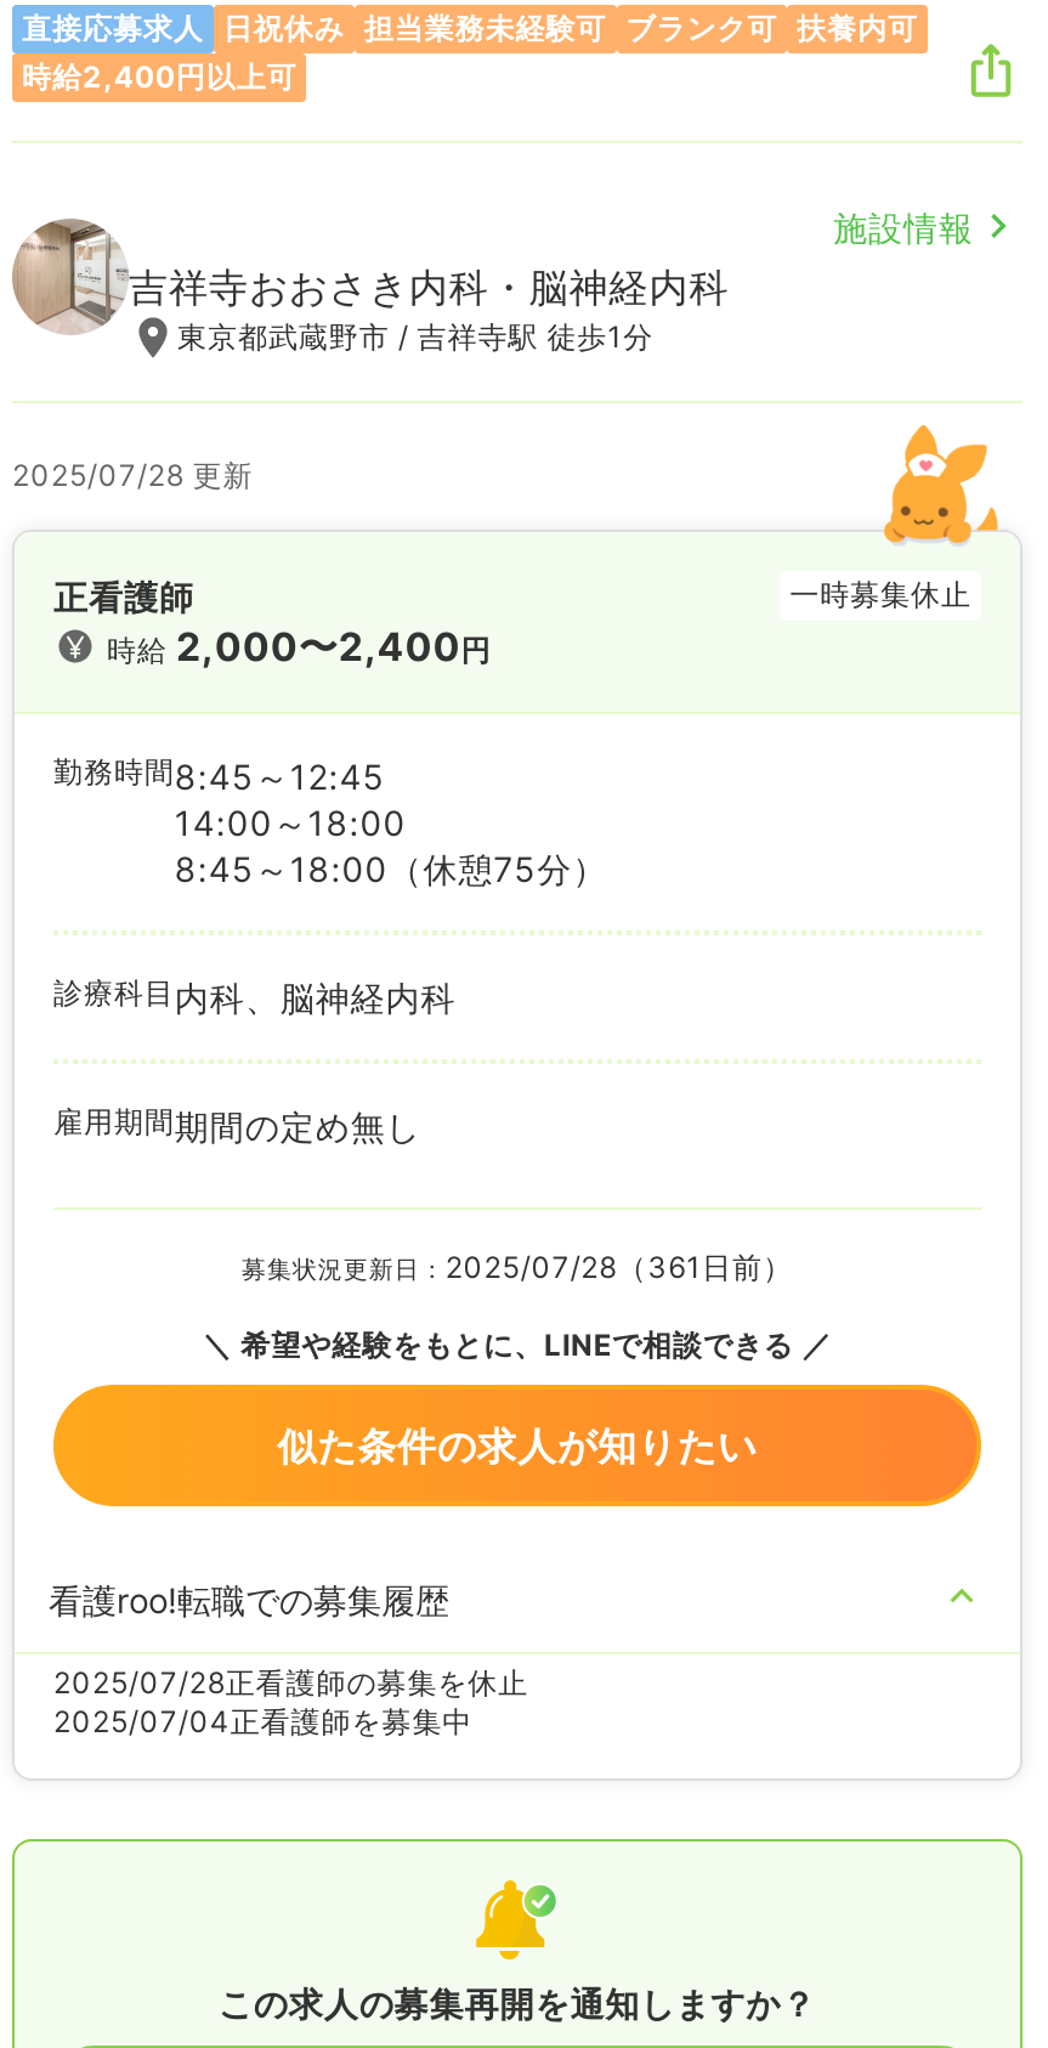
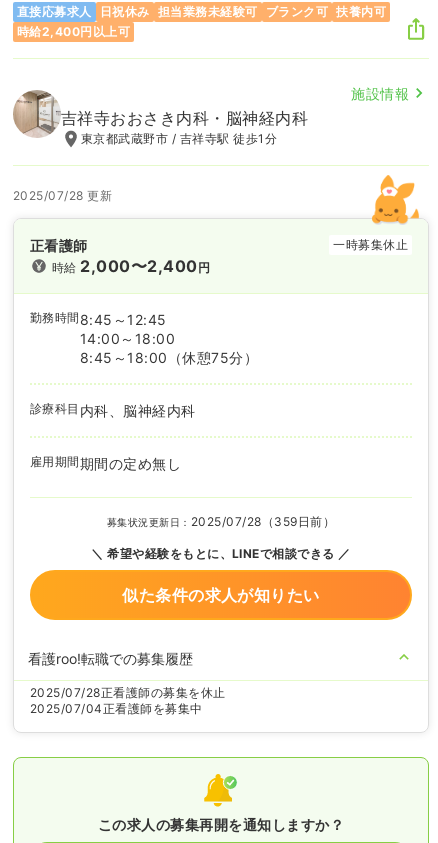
[242,1249,793,1285] 募集状況更新日：2025/07/28（361日前） -> [107,514,335,529] 募集状況更新日：2025/07/28（359日前）

